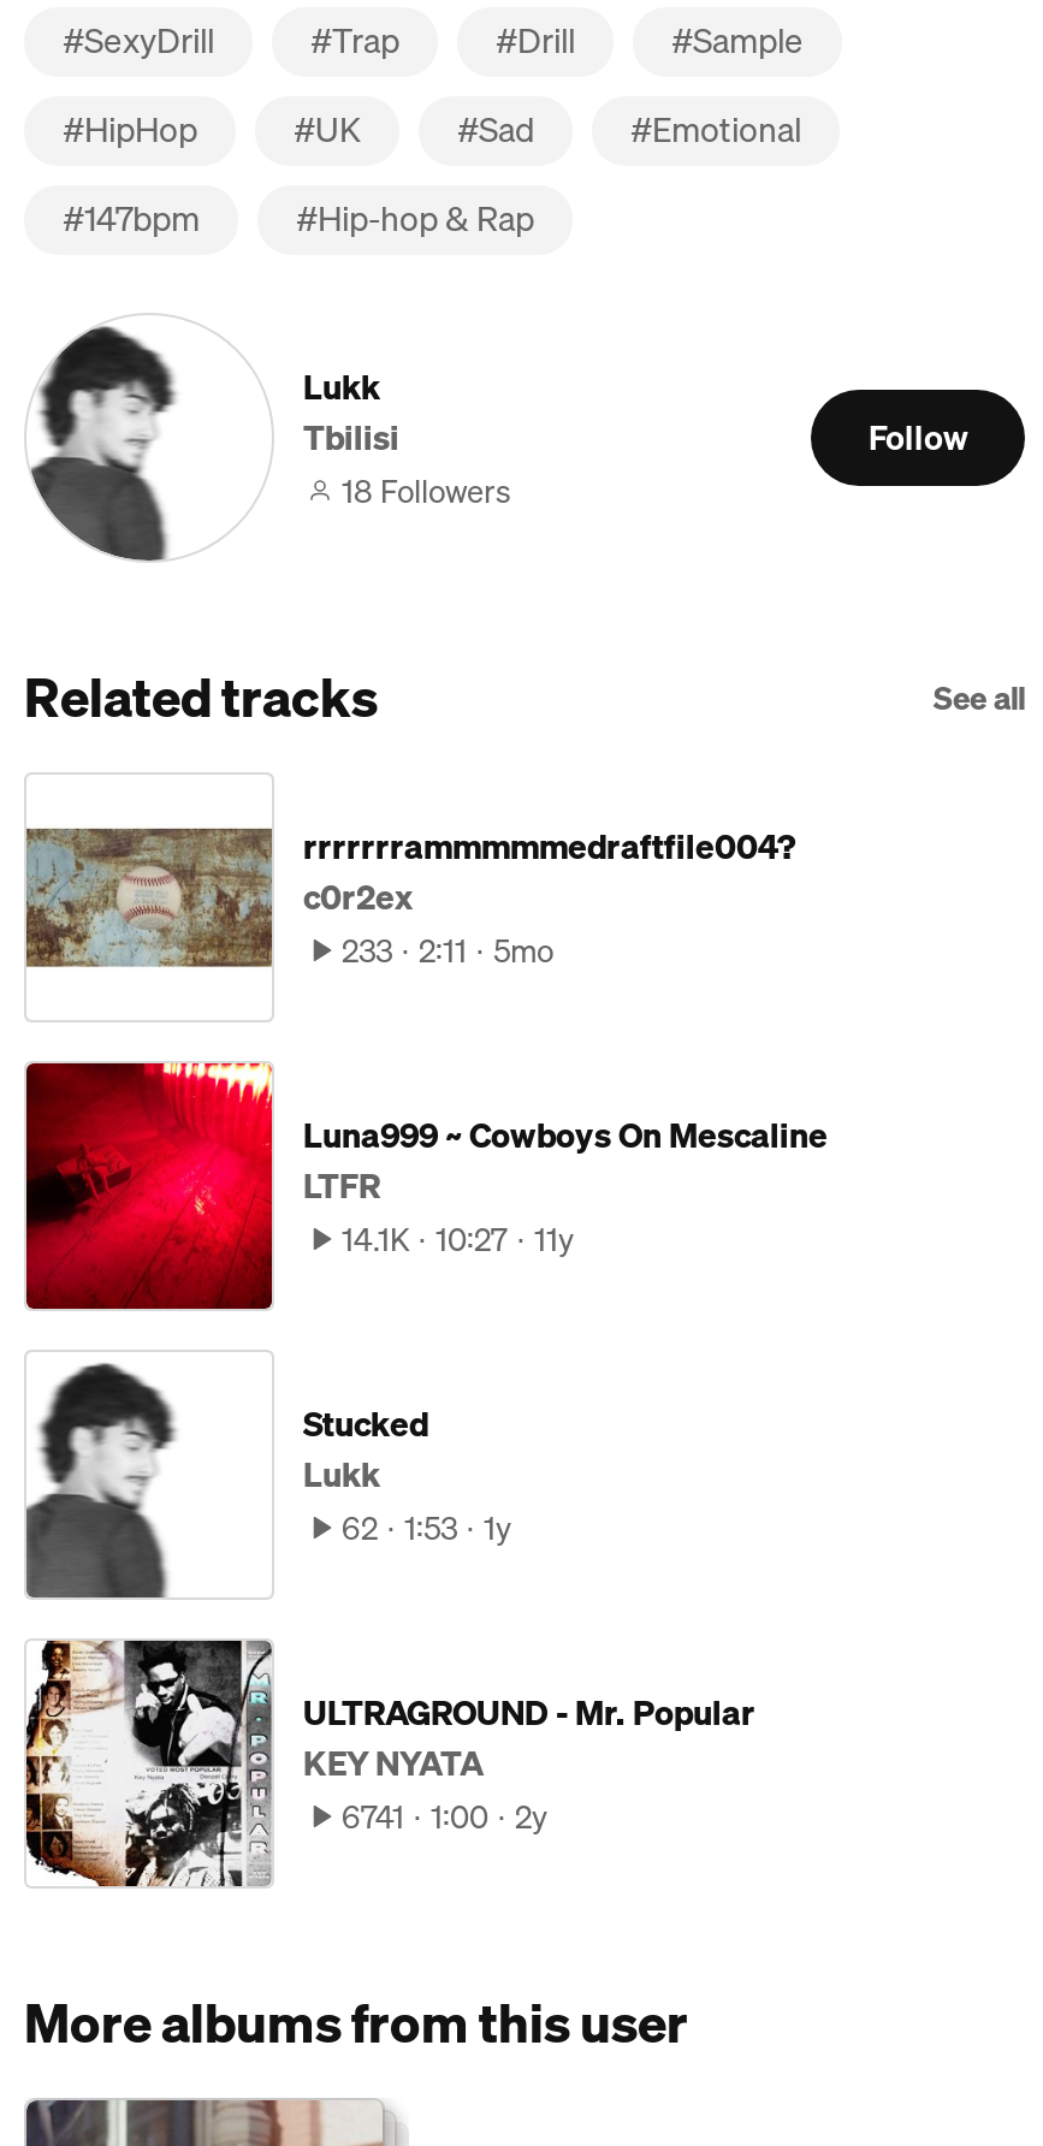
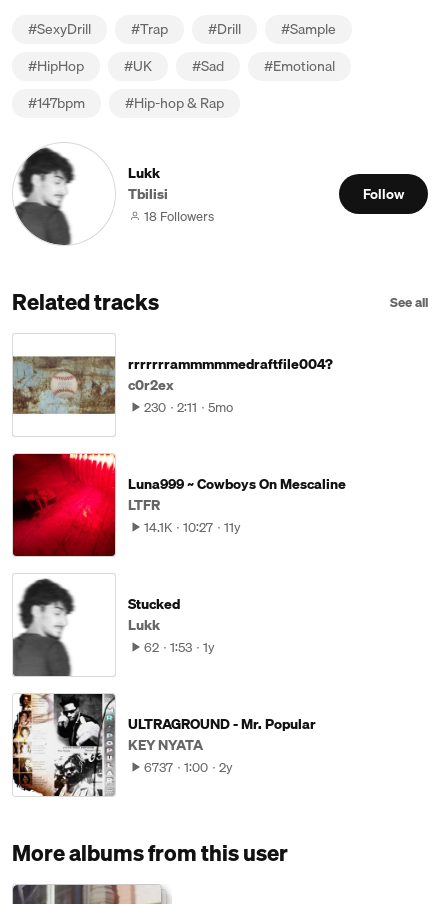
[342,926,553,974] 233 2:11 5mo -> [144,397,233,417] 230 2:11 5mo
[342,1792,549,1840] 6741 1:00 2y -> [144,757,233,777] 6737 1:00 2y

